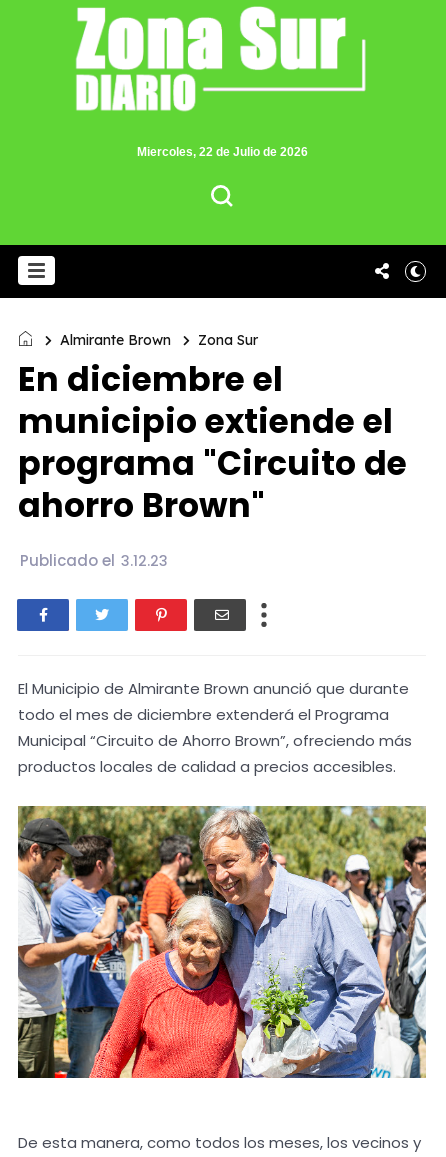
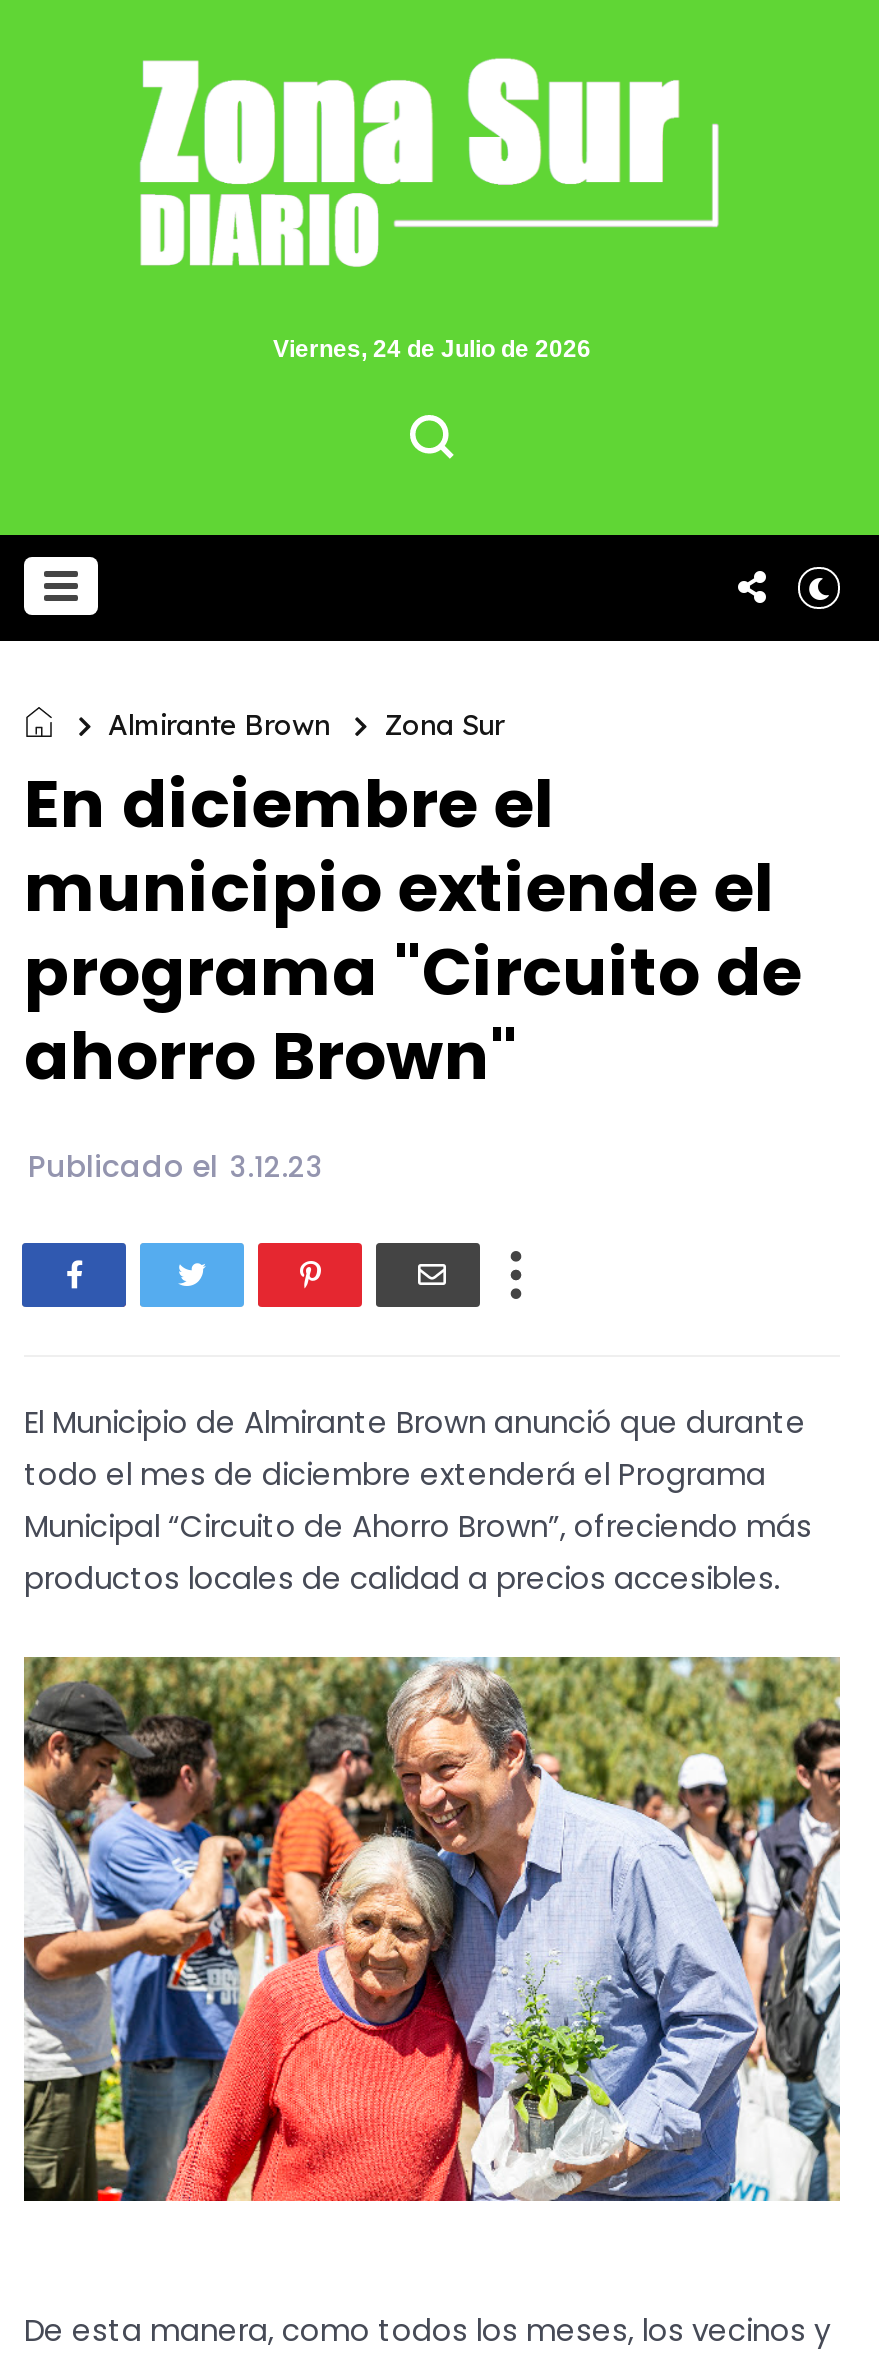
[136,145,307,159] Miercoles, 22 de Julio de 2026 -> [273,335,591,363] Viernes, 24 de Julio de 2026

